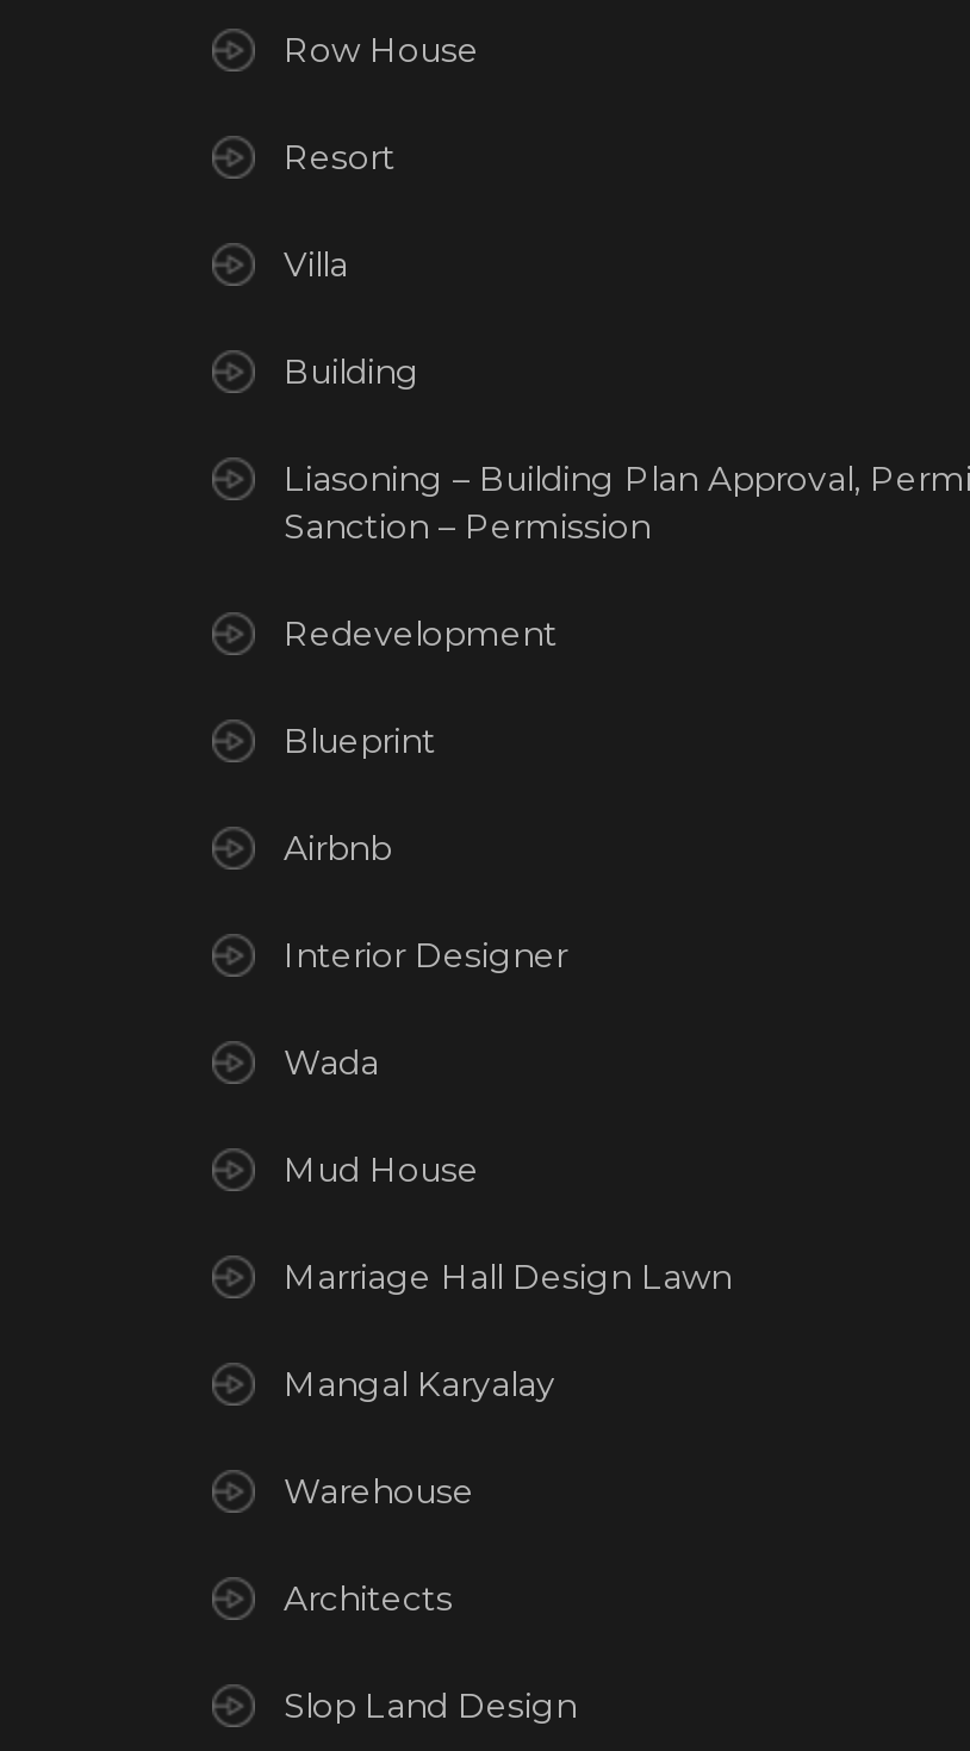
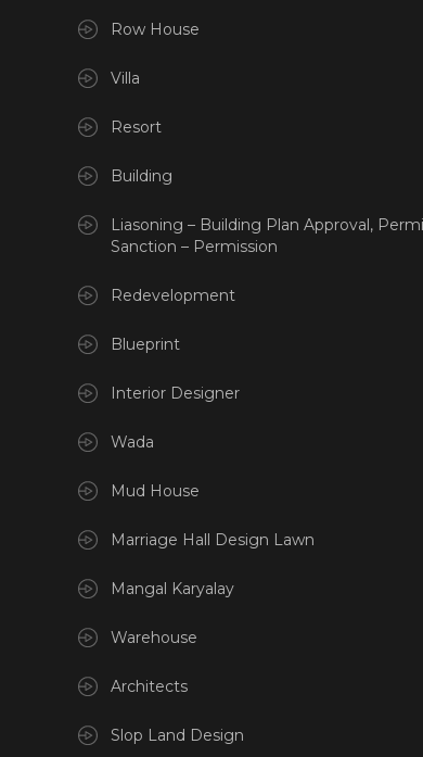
moved [284,135,396,178] -> [111,117,162,136]: Resort
[284,826,391,869] Airbnb -> none

